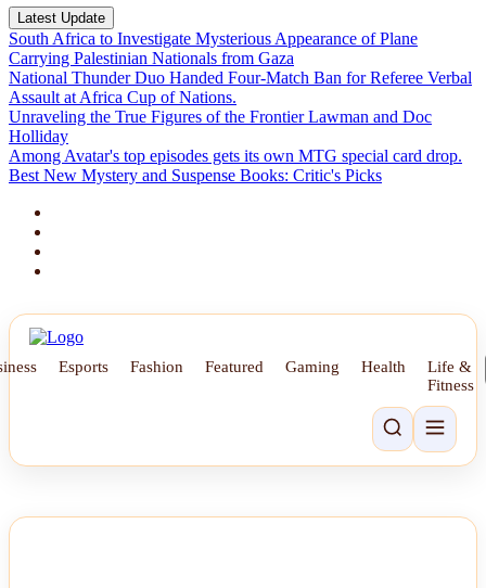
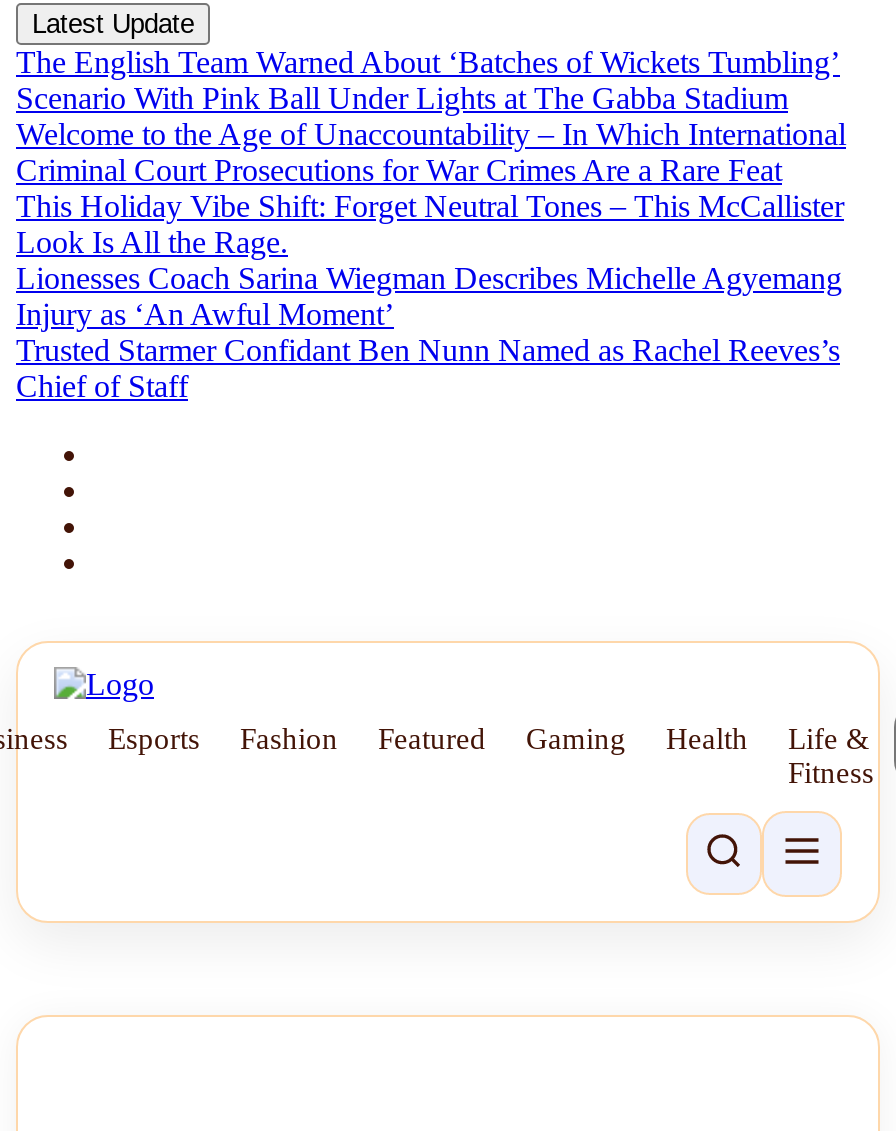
[9,29,472,184] South Africa to Investigate Mysterious Appearance of Plane | Carrying Palestinian Nationals from Gaza | National Thunder Duo Handed Four-Match Ban for Referee Verbal | Assault at Africa Cup of Nations. | Unraveling the True Figures of the Frontier Lawman and Doc | Holliday | Among Avatar's top episodes gets its own MTG special card drop. | Best New Mystery and Suspense Books: Critic's Picks -> [16,45,846,403] The English Team Warned About ‘Batches of Wickets Tumbling’ | Scenario With Pink Ball Under Lights at The Gabba Stadium | Welcome to the Age of Unaccountability – In Which International | Criminal Court Prosecutions for War Crimes Are a Rare Feat | This Holiday Vibe Shift: Forget Neutral Tones – This McCallister | Look Is All the Rage. | Lionesses Coach Sarina Wiegman Describes Michelle Agyemang | Injury as ‘An Awful Moment’ | Trusted Starmer Confidant Ben Nunn Named as Rachel Reeves’s | Chief of Staff

